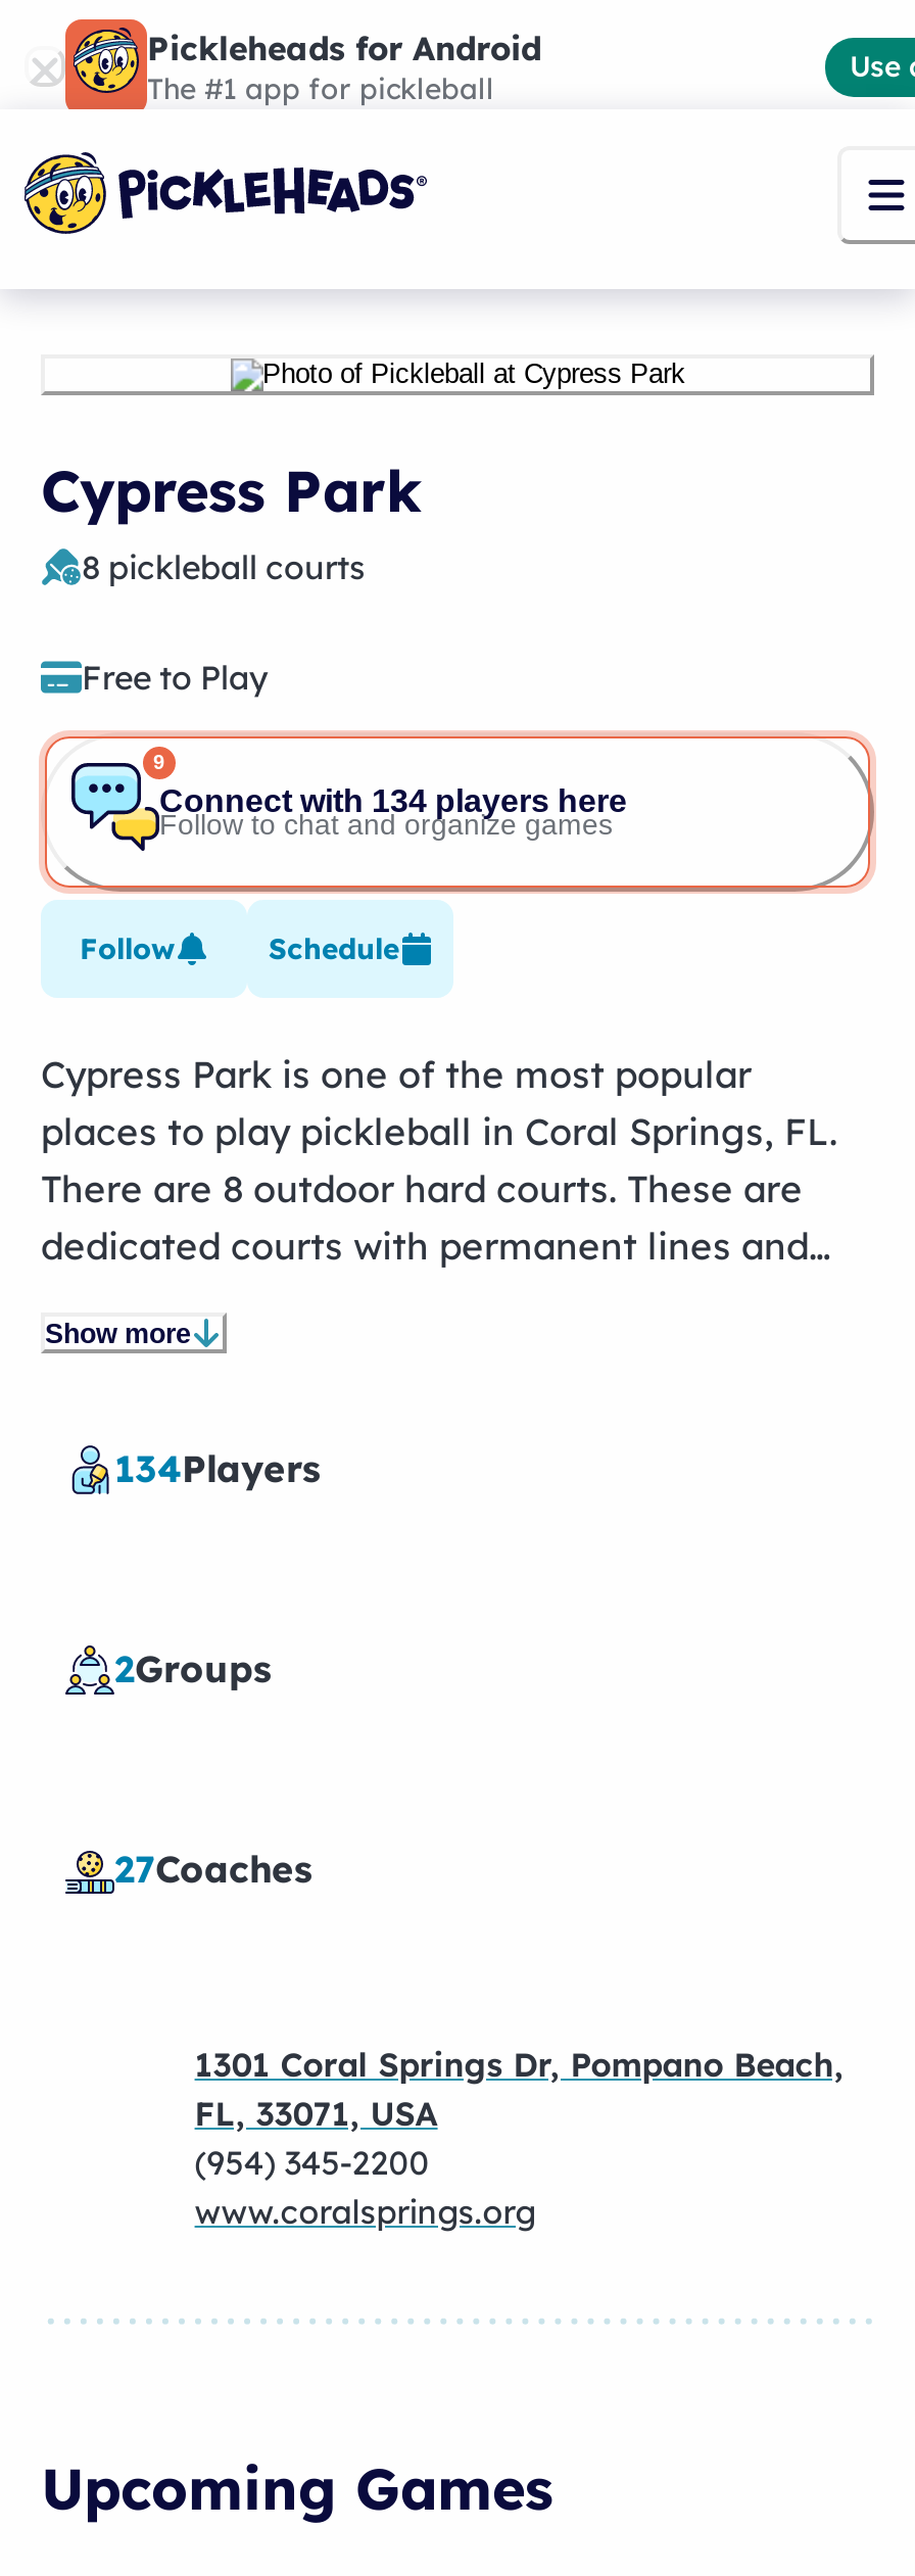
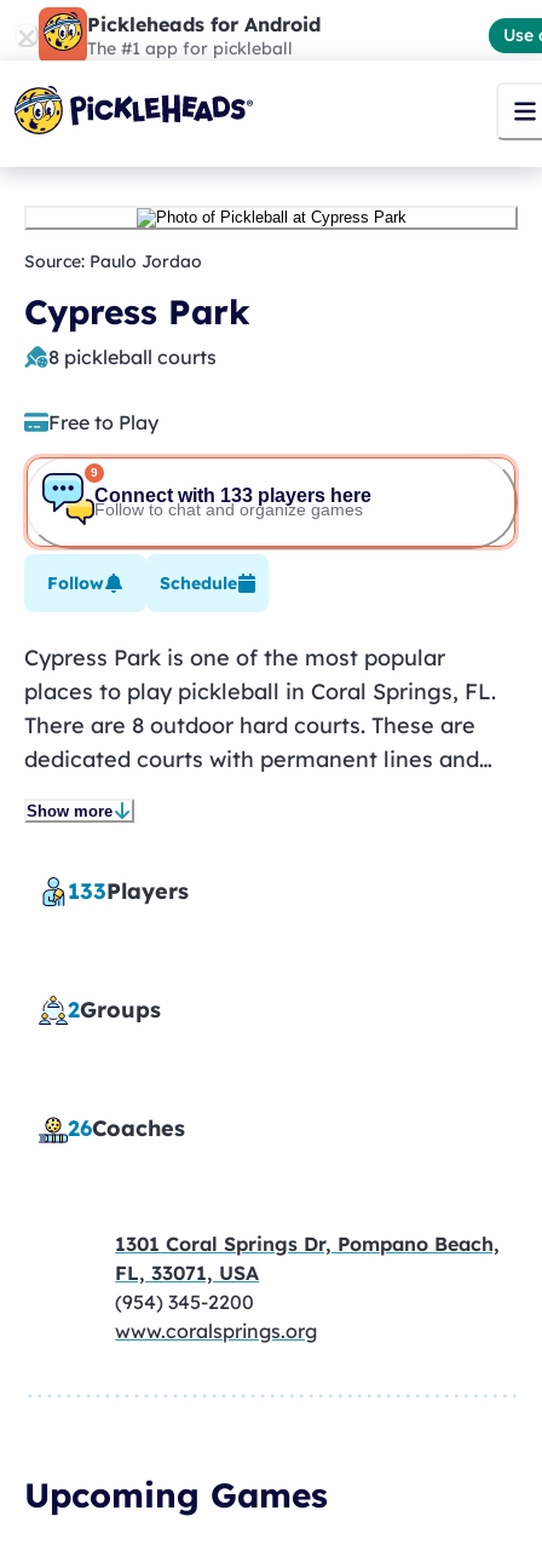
none -> [24,250,202,272] Source: Paulo Jordao
[159,783,627,818] Connect with 134 players here -> [94,485,371,506] Connect with 133 players here
[114,1445,321,1492] 134Players -> [68,877,189,905] 133Players
[114,1846,312,1893] 27Coaches -> [68,1114,185,1142] 26Coaches

